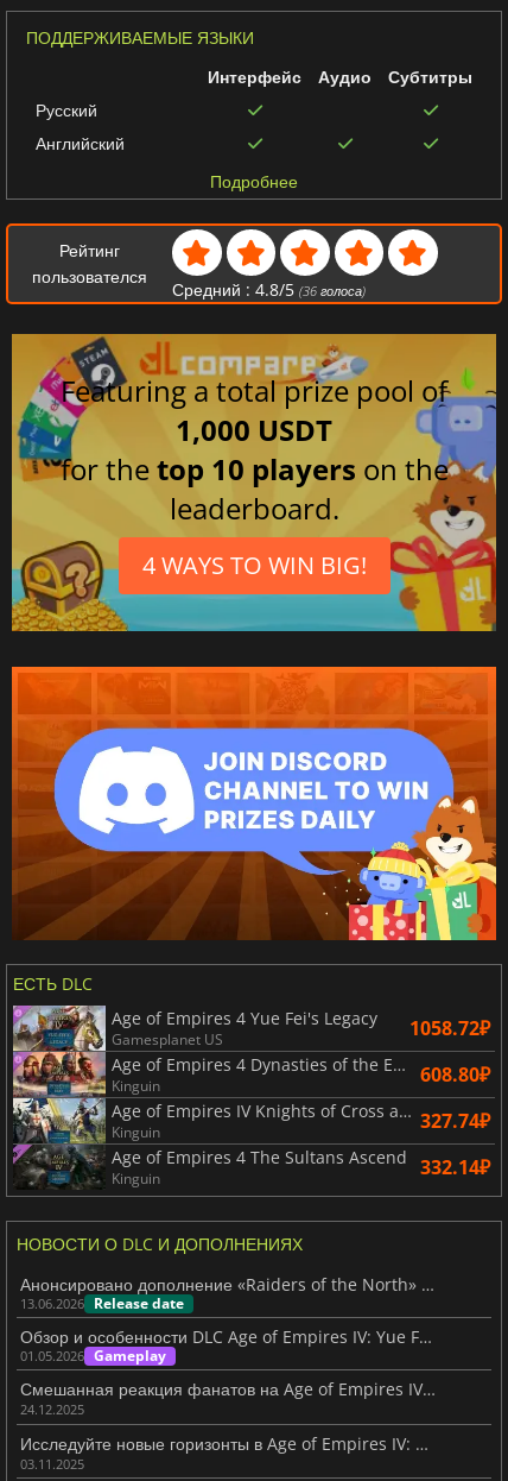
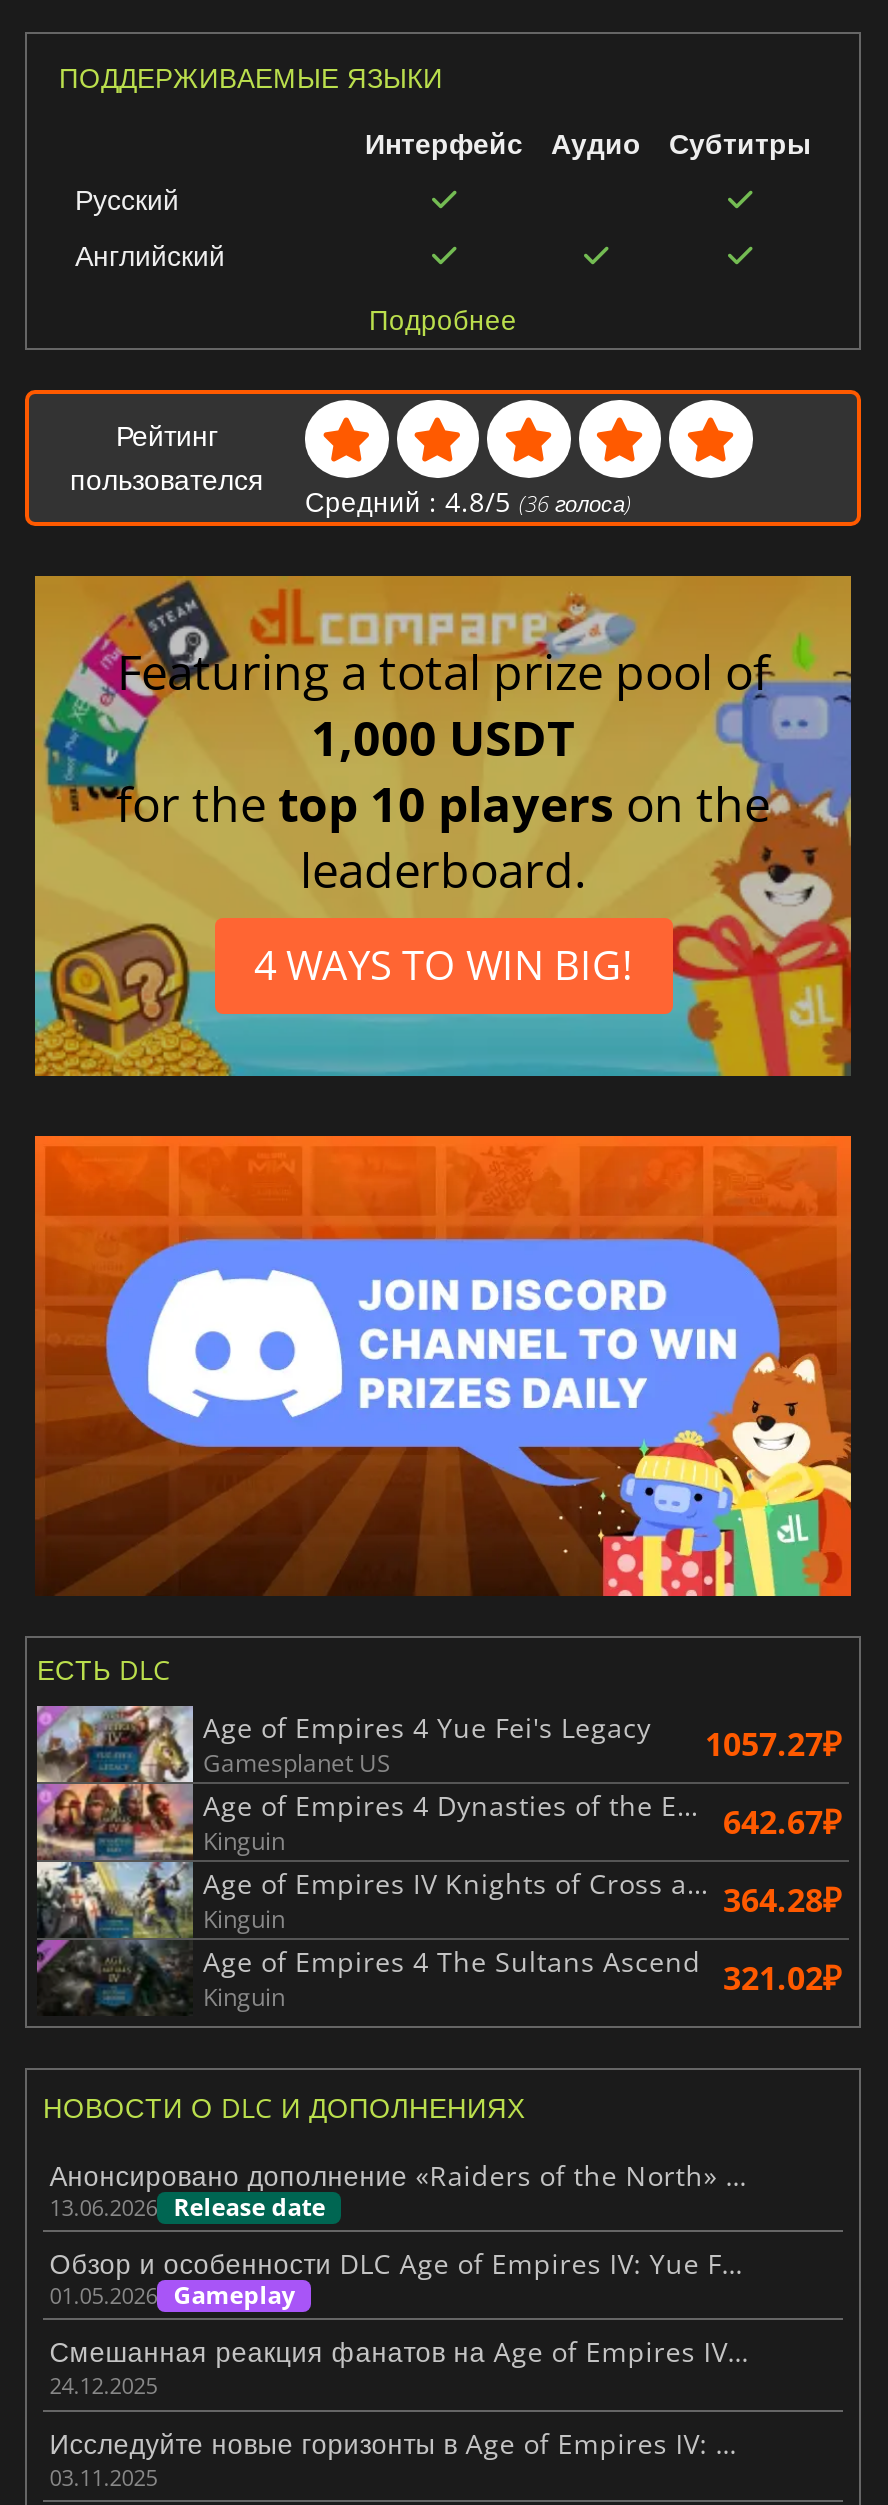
[112,1007,490,1041] Age of Empires 4 Yue Fei's Legacy 1058.72₽ -> [203,1708,841,1766] Age of Empires 4 Yue Fei's Legacy 1057.27₽
[420,1061,490,1088] 608.80₽ -> [723,1800,841,1844] 642.67₽
[420,1108,490,1134] 327.74₽ -> [723,1878,841,1922] 364.28₽
[112,1146,490,1180] Age of Empires 4 The Sultans Ascend 332.14₽ -> [203,1942,841,2000] Age of Empires 4 The Sultans Ascend 321.02₽

